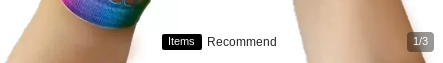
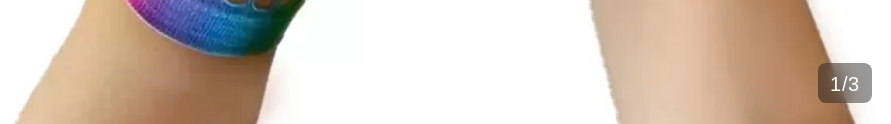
[167,35,276,49] Items | Recommend -> none

